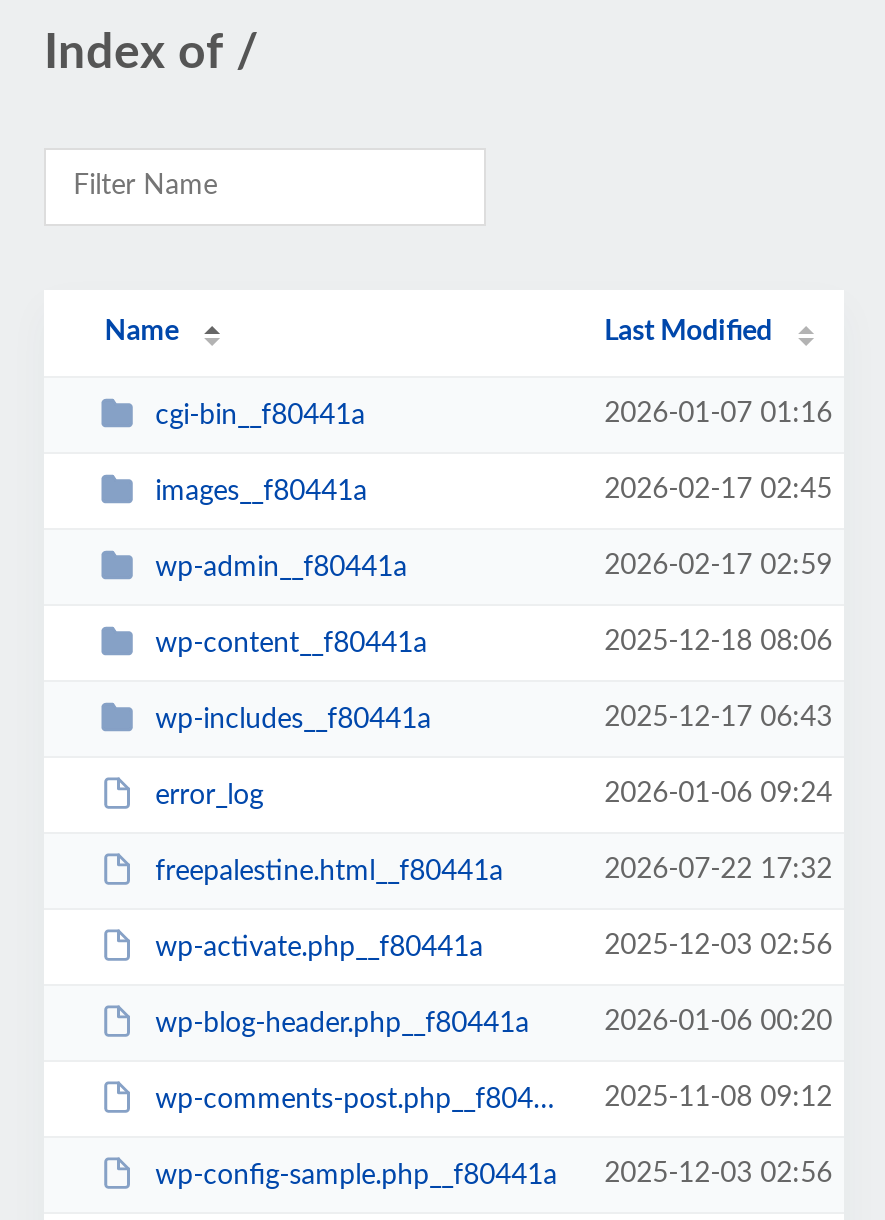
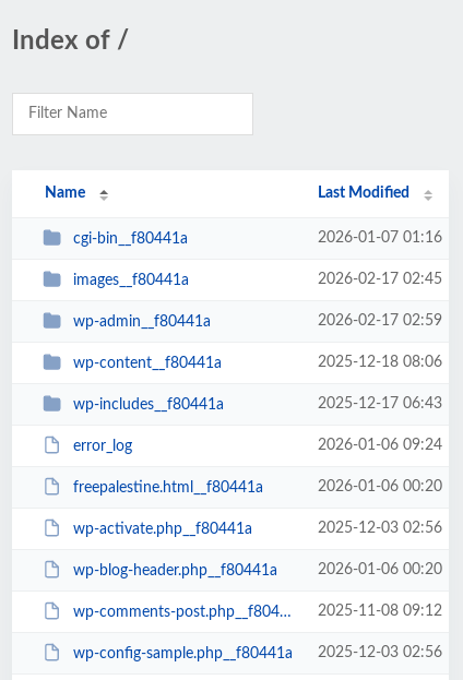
[604,856,832,884] 2026-07-22 17:32 -> [318,479,442,494] 2026-01-06 00:20

